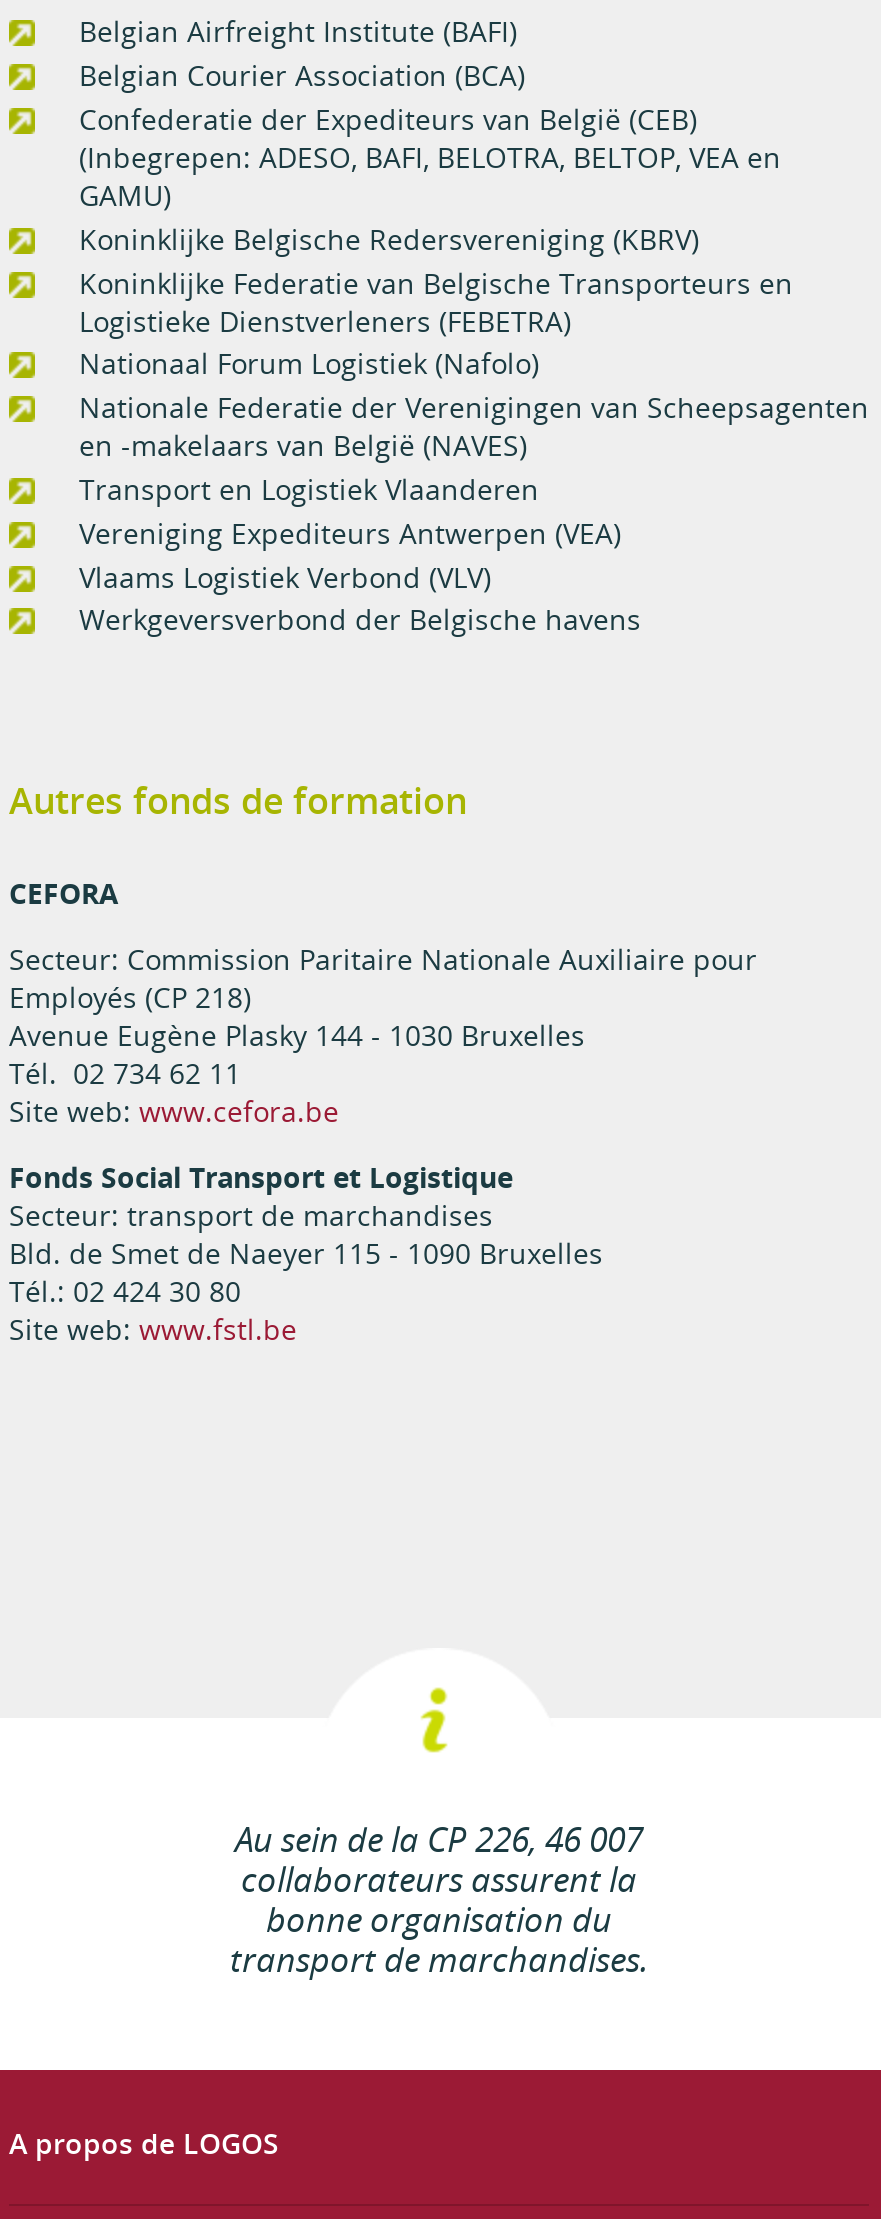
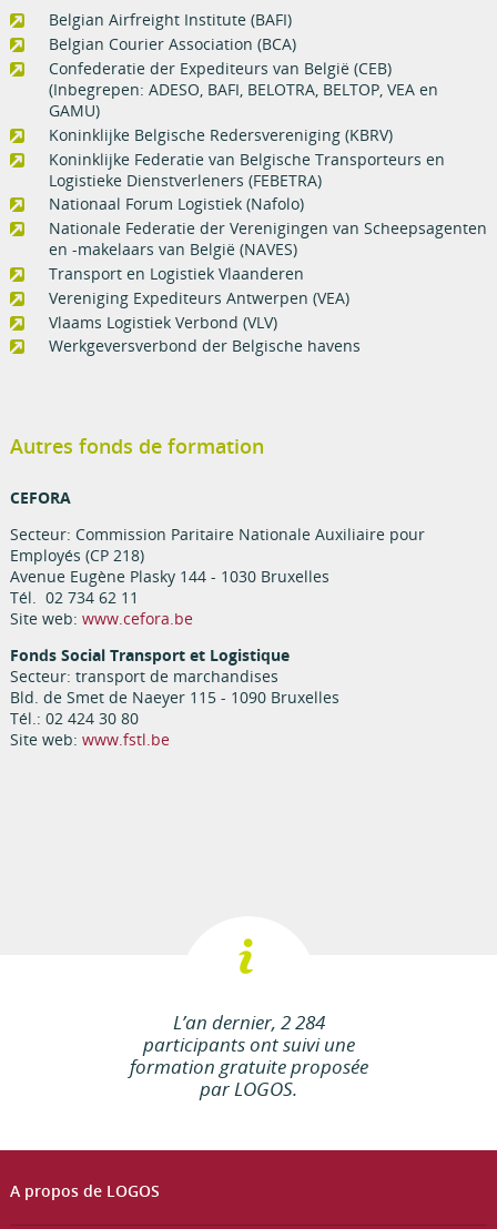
[230,1817,648,1983] Au sein de la CP 226, 46 007 | collaborateurs assurent la | bonne organisation du | transport de marchandises. -> [129,1010,368,1102] L’an dernier, 2 284 | participants ont suivi une | formation gratuite proposée | par LOGOS.

